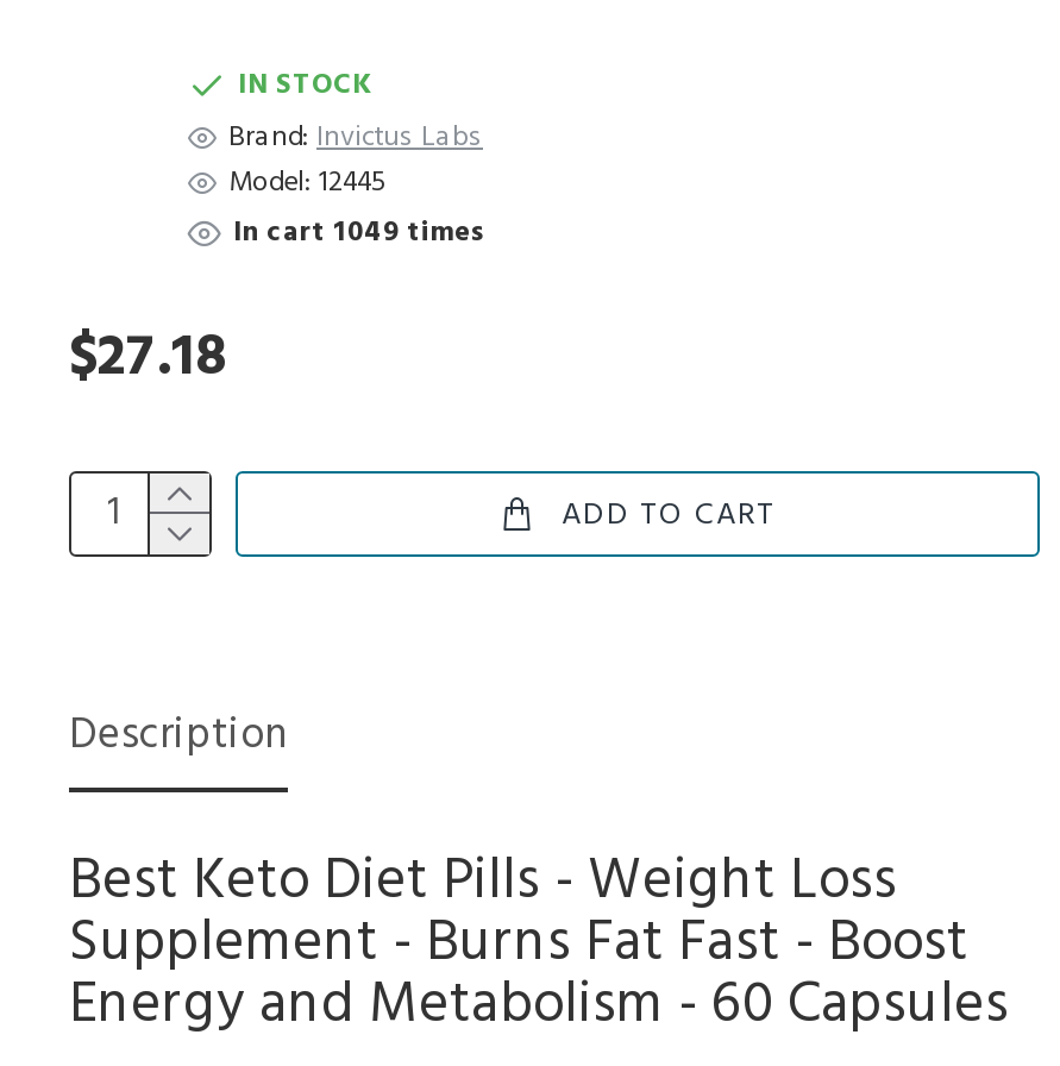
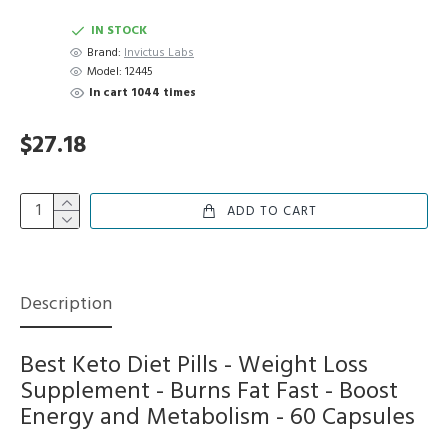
[233,208,485,256] In cart 1049 times -> [89,82,196,102] In cart 1044 times

